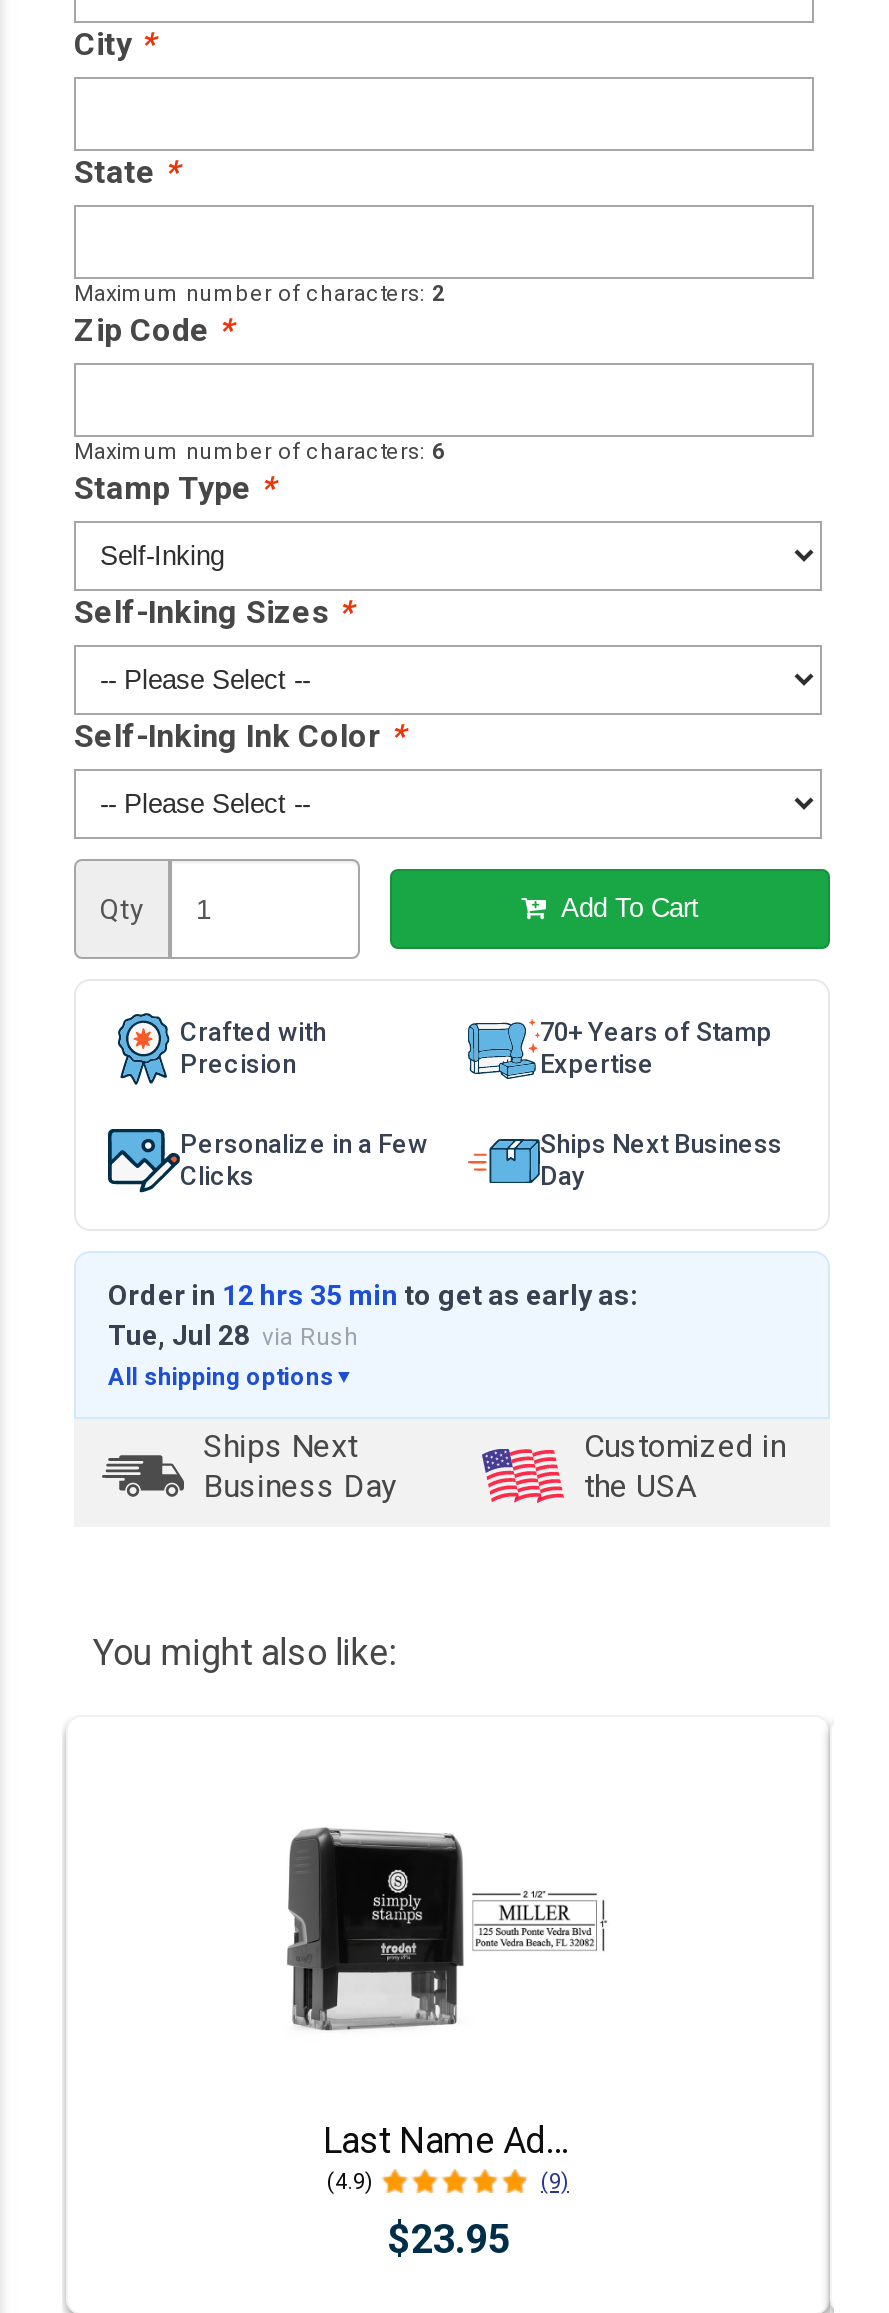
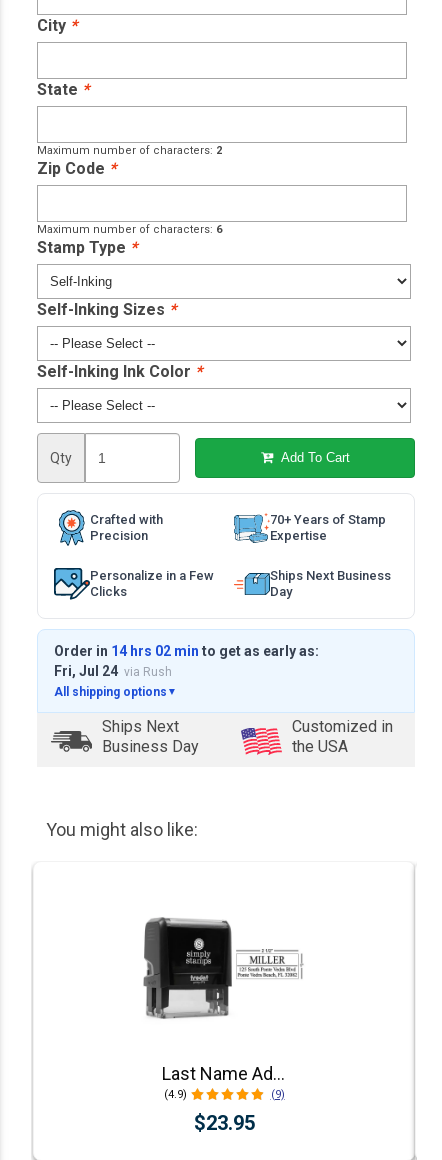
[108,1279,638,1311] Order in 12 hrs 35 min to get as early as: -> [54,643,319,659] Order in 14 hrs 02 min to get as early as:
[108,1319,358,1351] Tue, Jul 28 via Rush -> [54,663,172,679] Fri, Jul 24 via Rush

